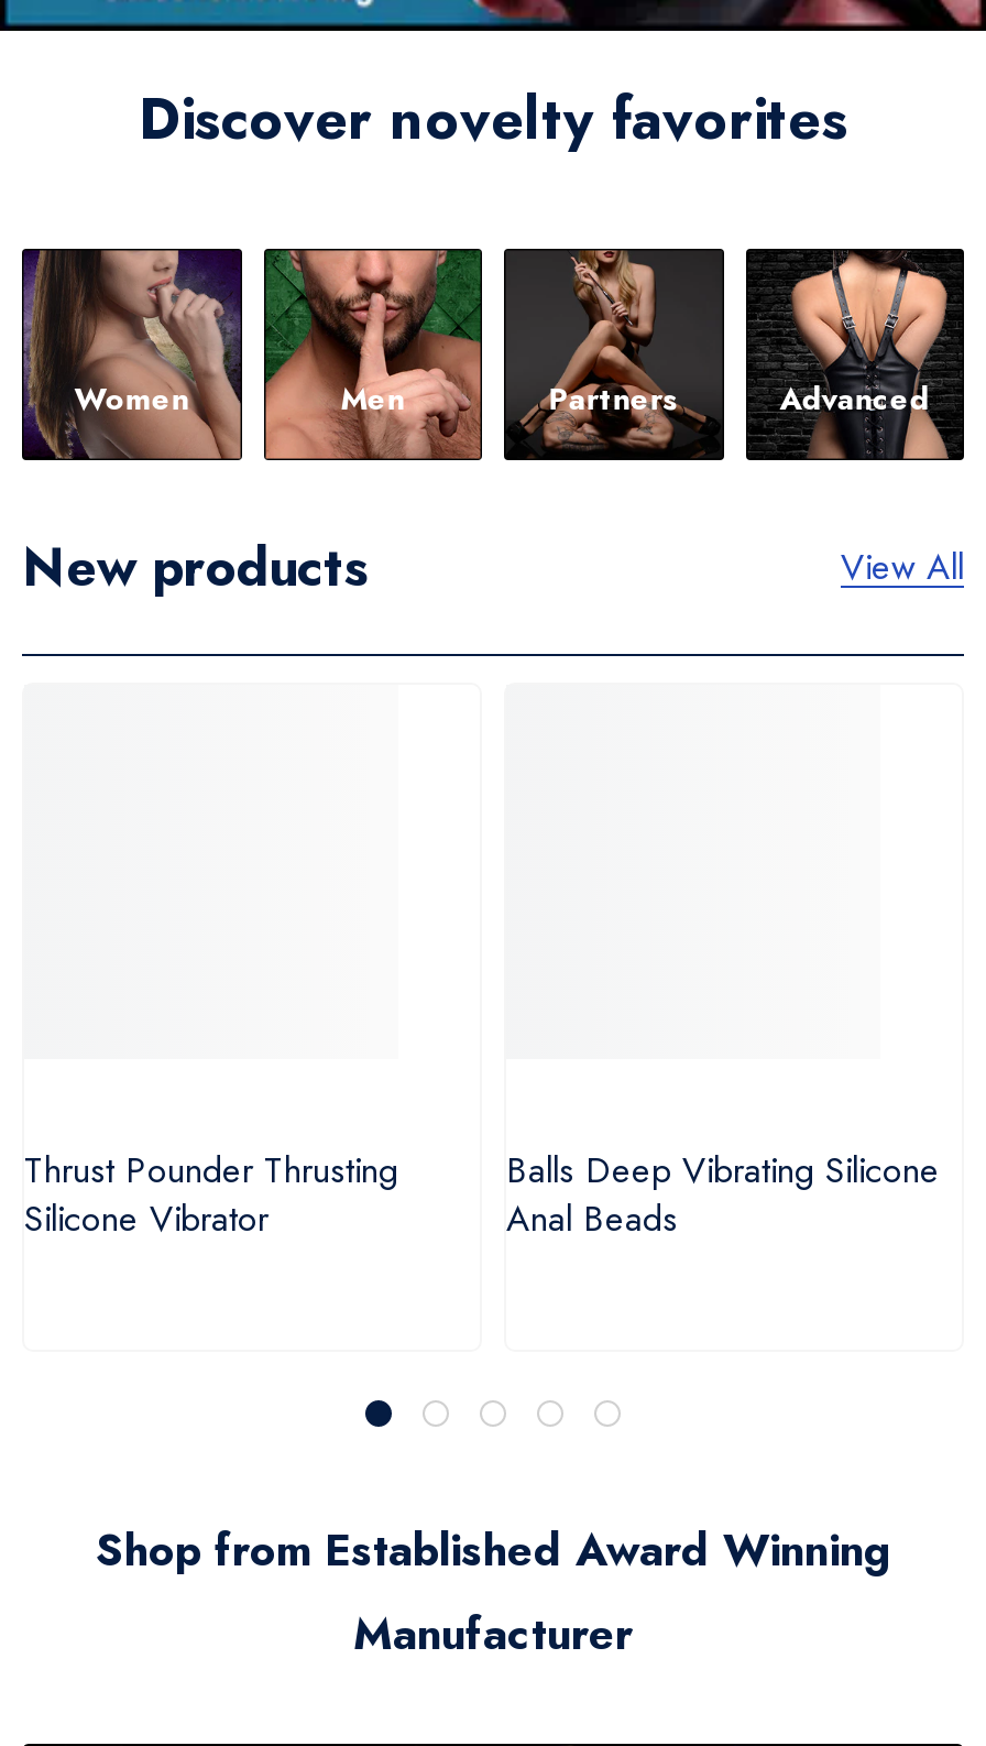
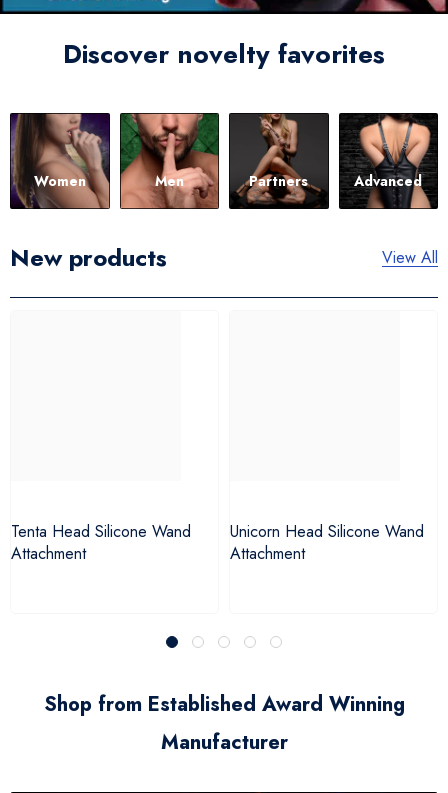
[24,1144,398,1243] Thrust Pounder Thrusting | Silicone Vibrator -> [11,520,191,565] Tenta Head Silicone Wand | Attachment
[506,1144,940,1243] Balls Deep Vibrating Silicone | Anal Beads -> [230,520,424,565] Unicorn Head Silicone Wand | Attachment

